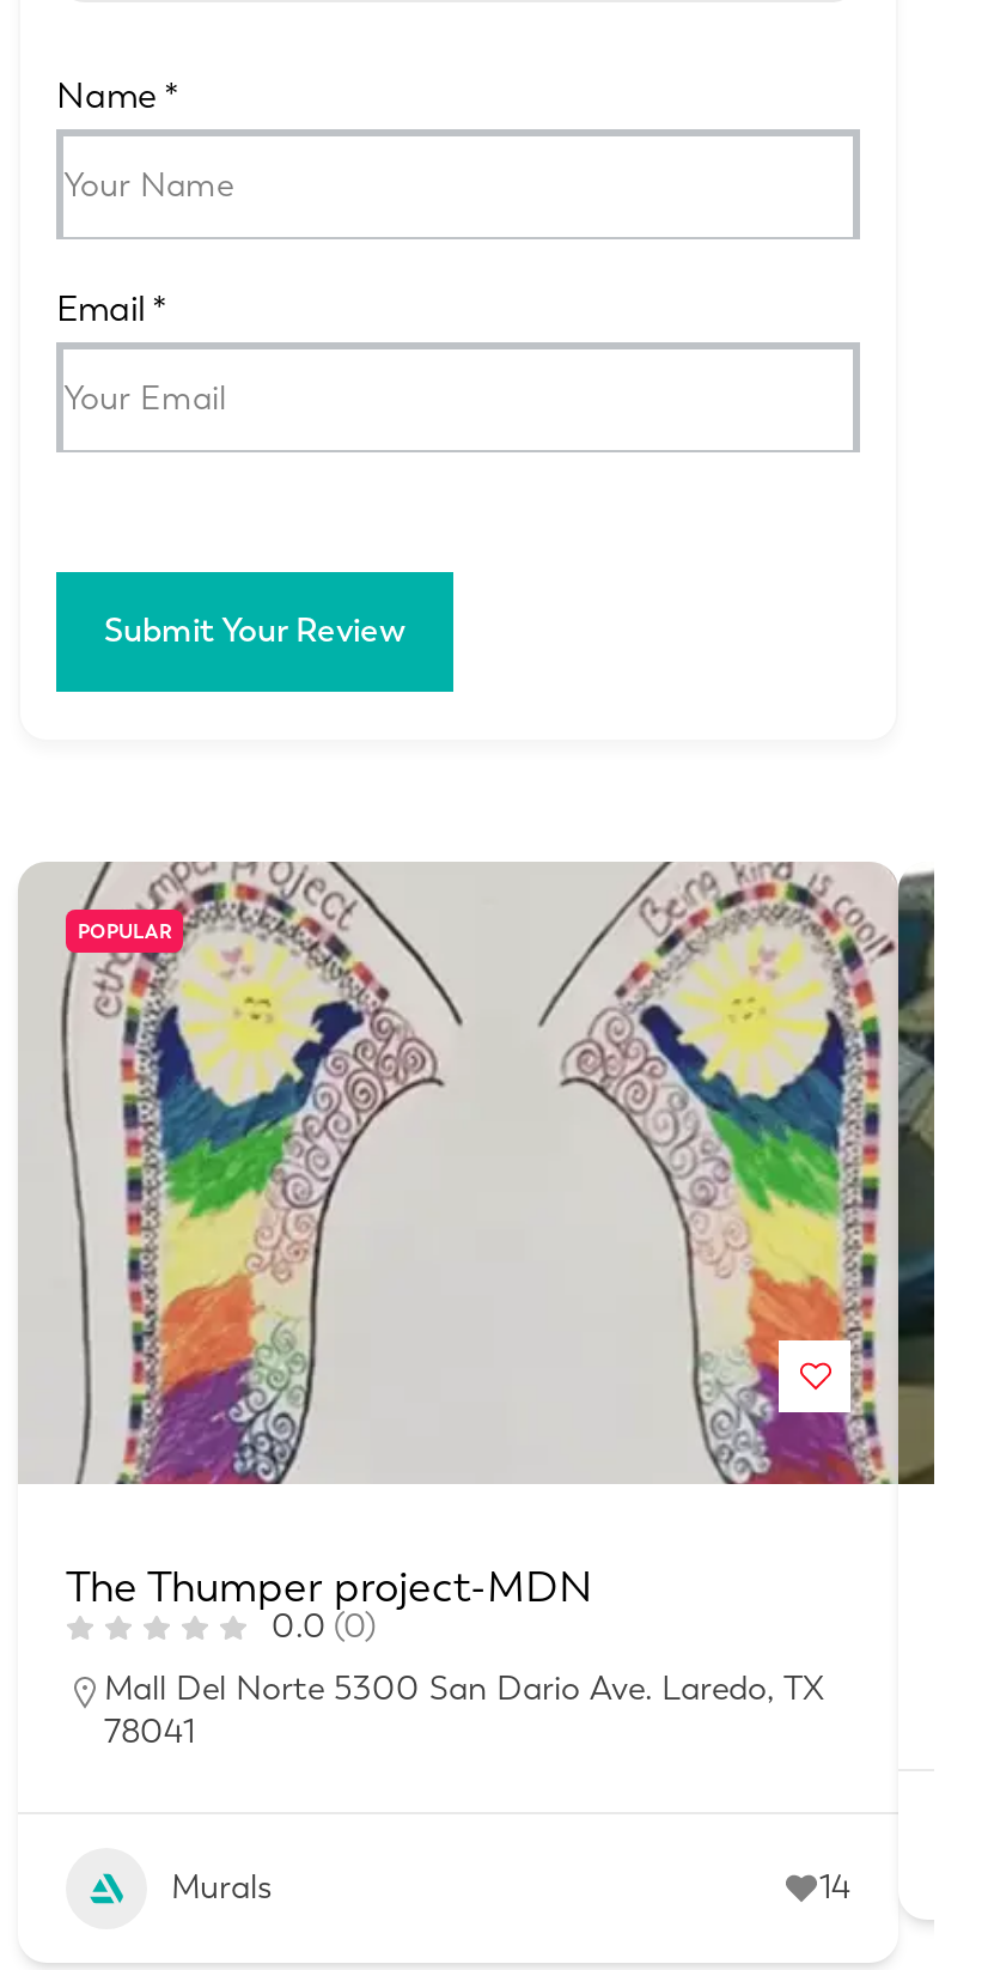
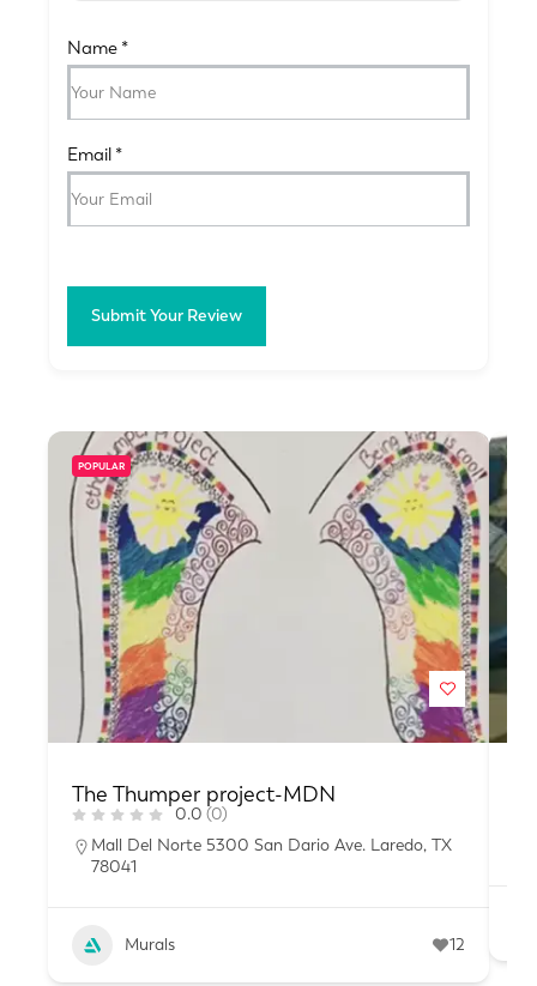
[819,1868,850,1908] 14 -> [449,935,465,955] 12

